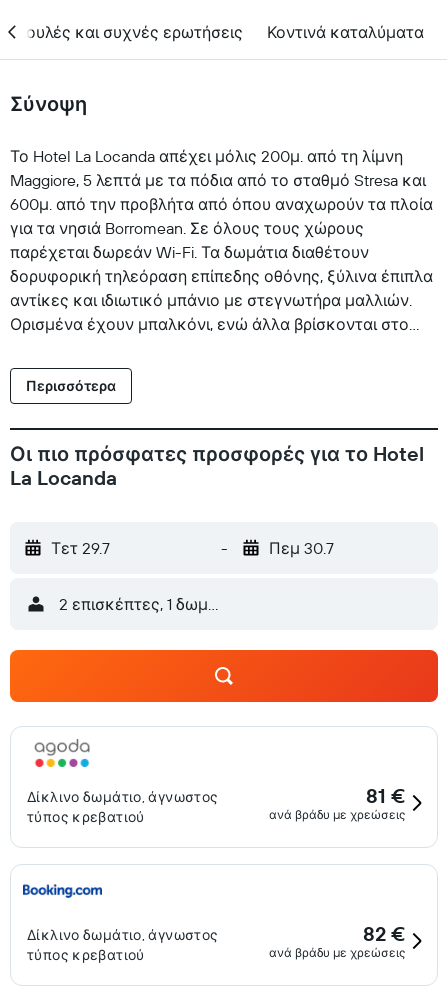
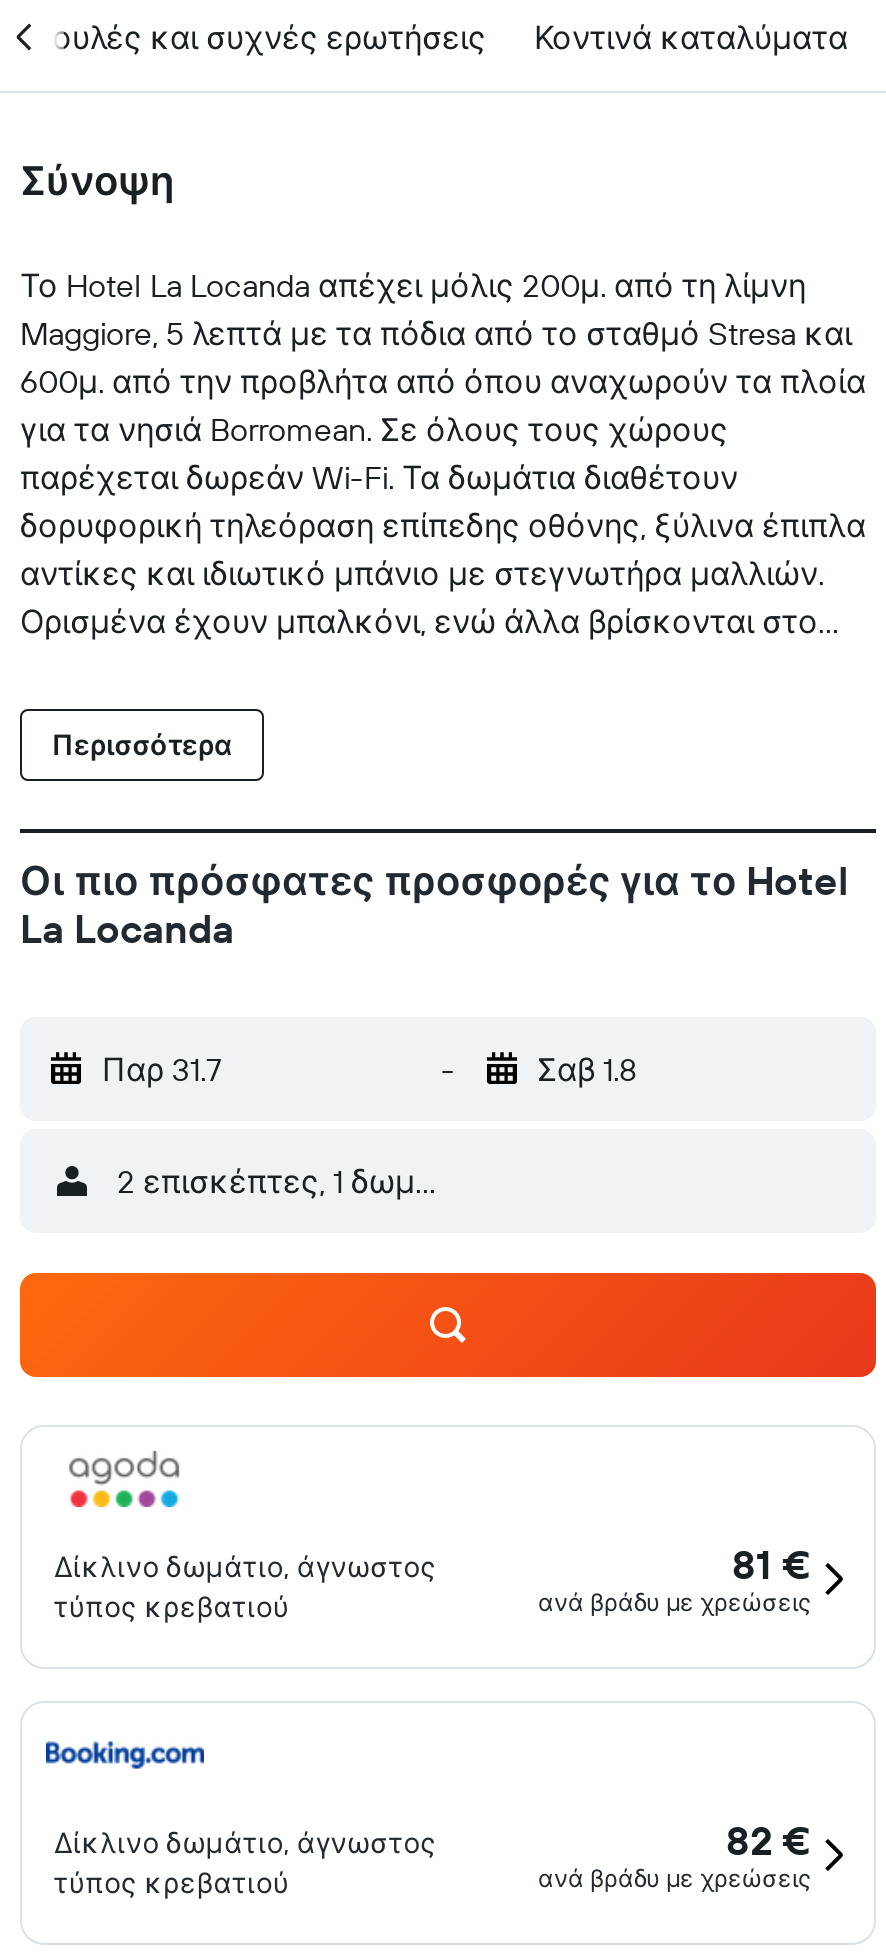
[51,538,110,558] Τετ 29.7 -> [102,1049,222,1089] Παρ 31.7
[268,538,333,558] Πεμ 30.7 -> [537,1049,637,1089] Σαβ 1.8

